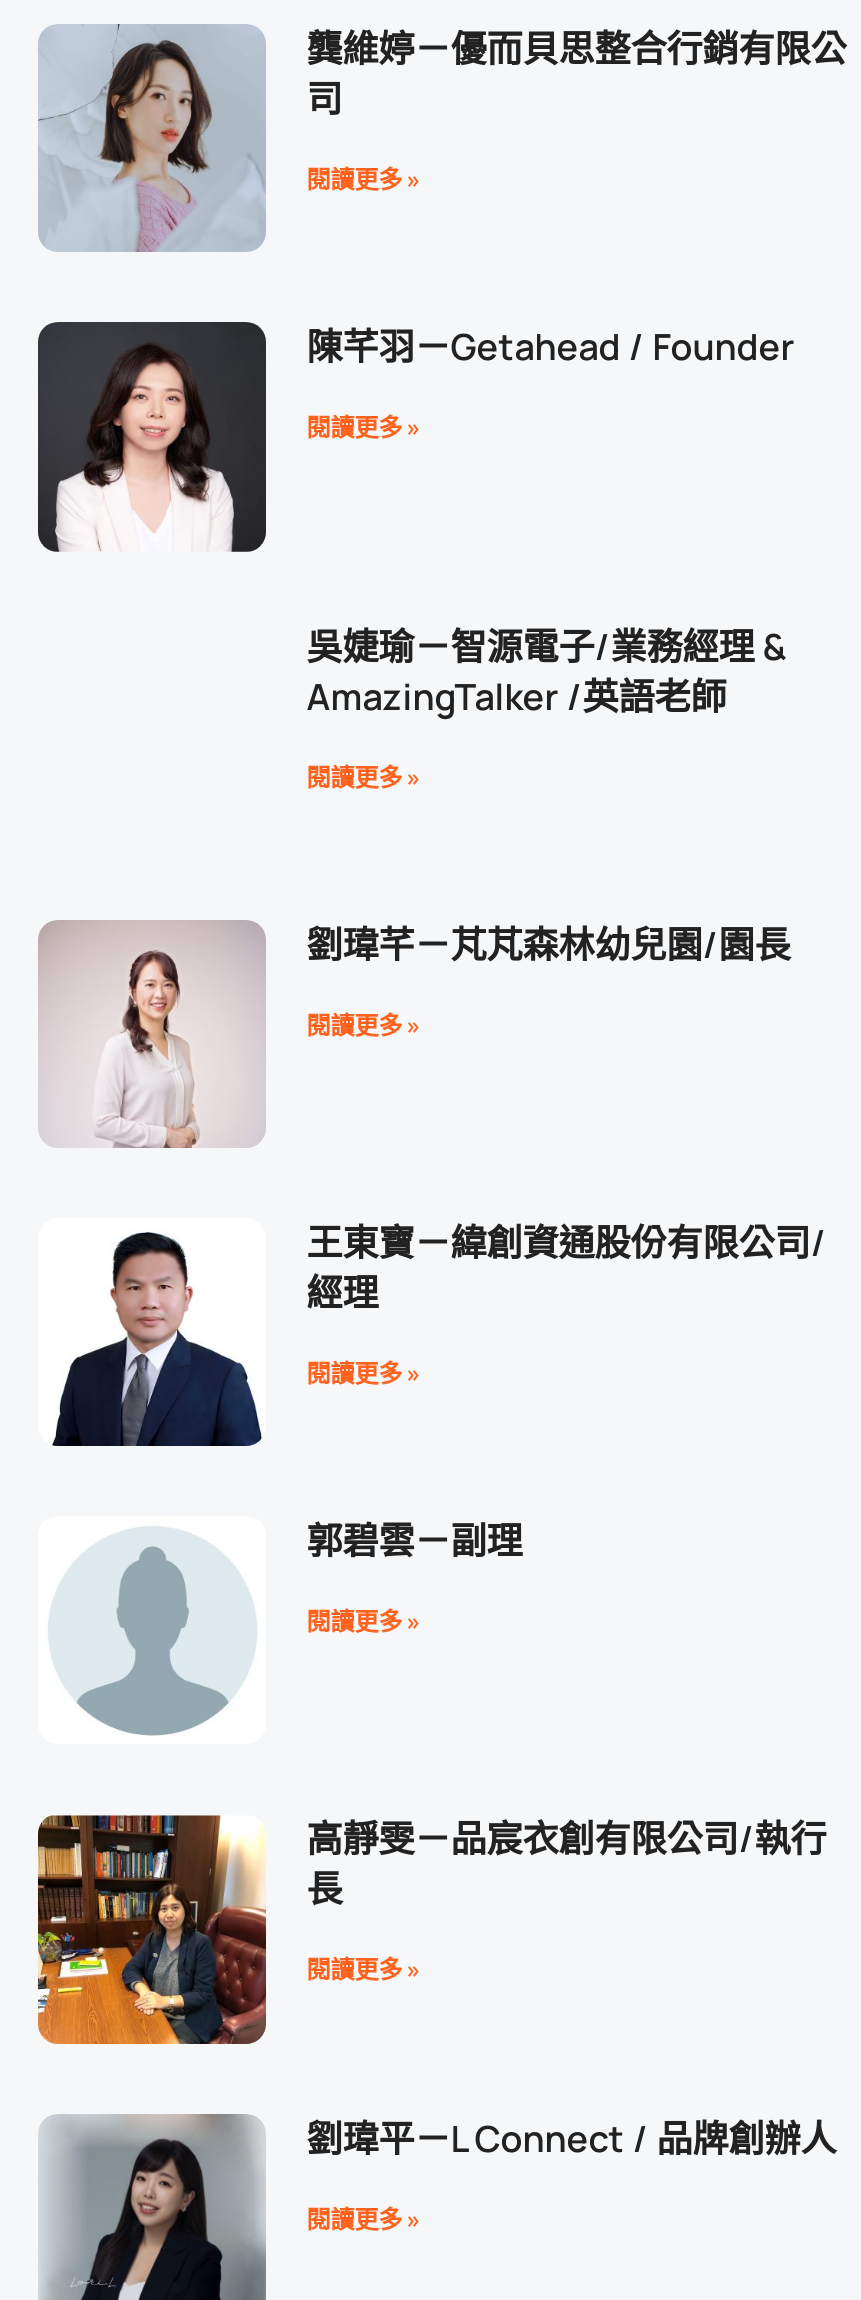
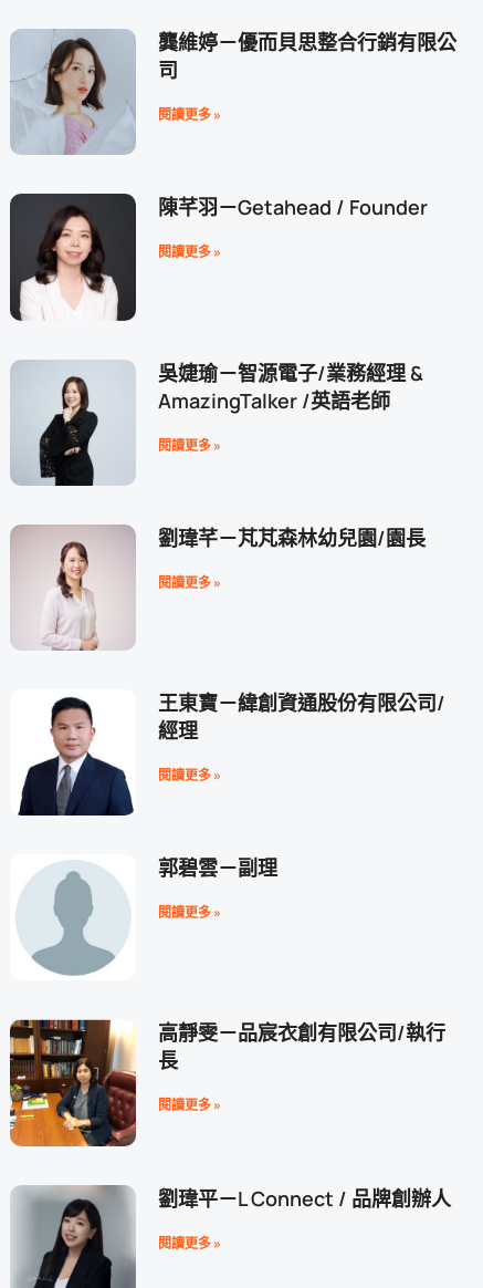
none -> [10,360,136,487] [image]

